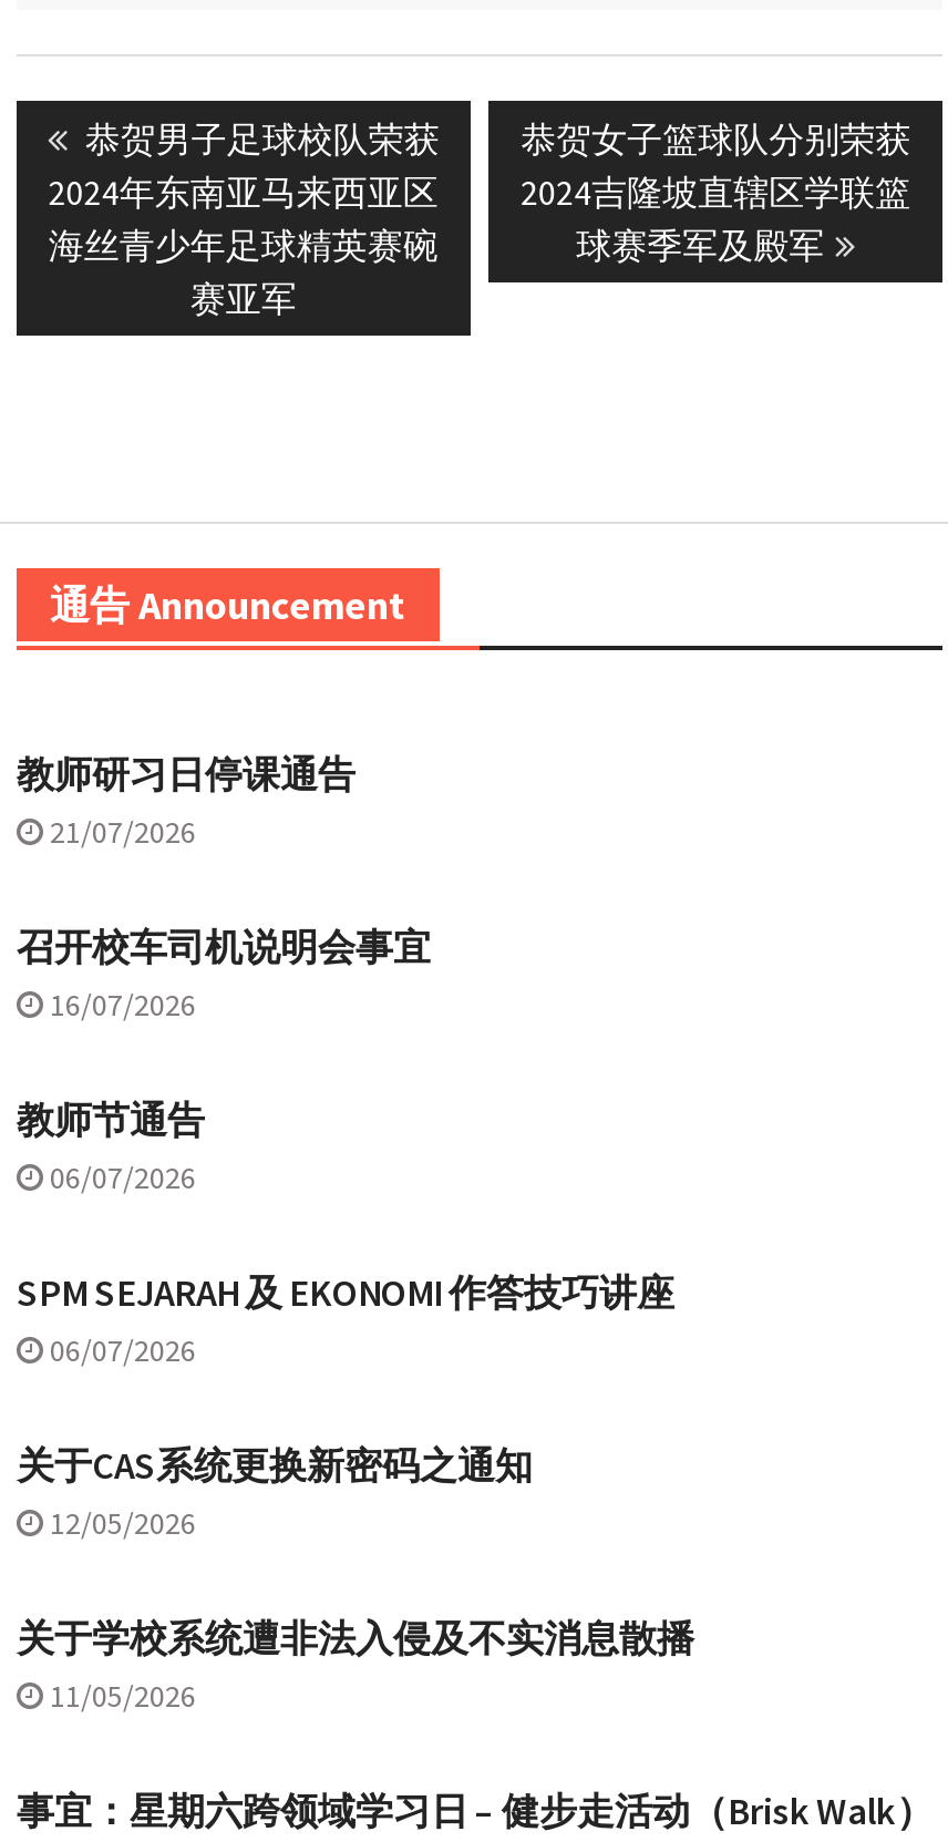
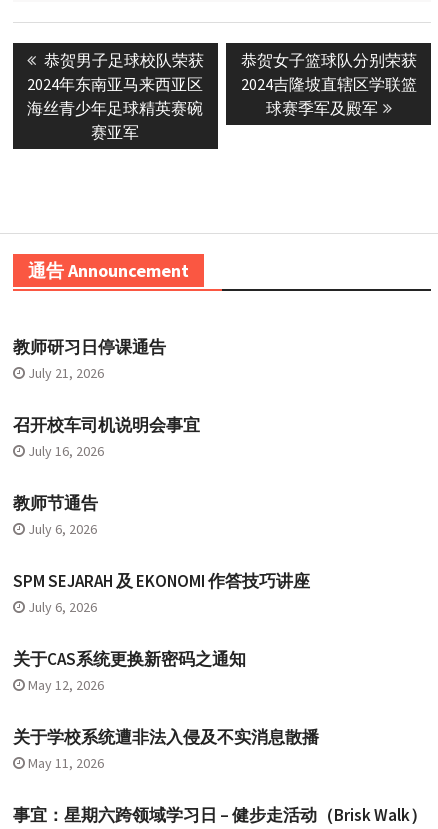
[50,812,196,852] 21/07/2026 -> [28,364,104,382] July 21, 2026
[50,985,196,1025] 16/07/2026 -> [28,442,104,460] July 16, 2026
[50,1158,196,1198] 06/07/2026 -> [28,520,97,538] July 6, 2026
[50,1331,196,1371] 06/07/2026 -> [28,598,97,616] July 6, 2026
[50,1504,196,1543] 12/05/2026 -> [28,676,104,694] May 12, 2026
[50,1676,196,1716] 11/05/2026 -> [28,754,104,772] May 11, 2026

